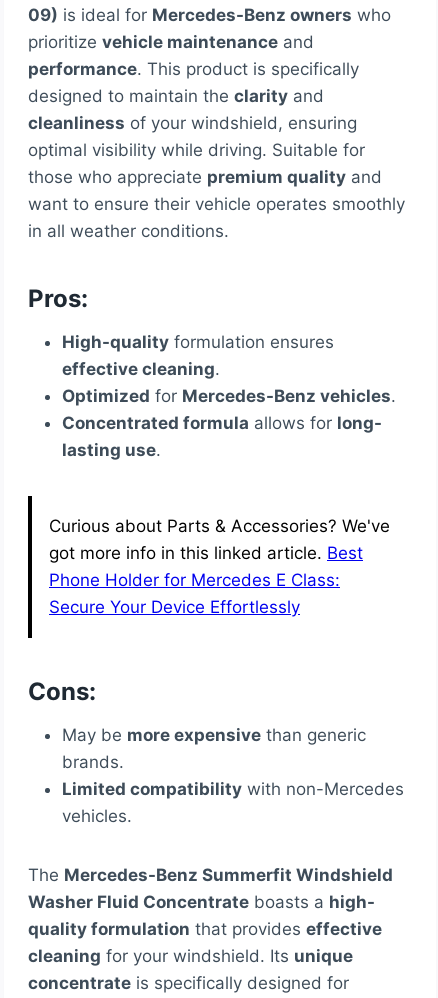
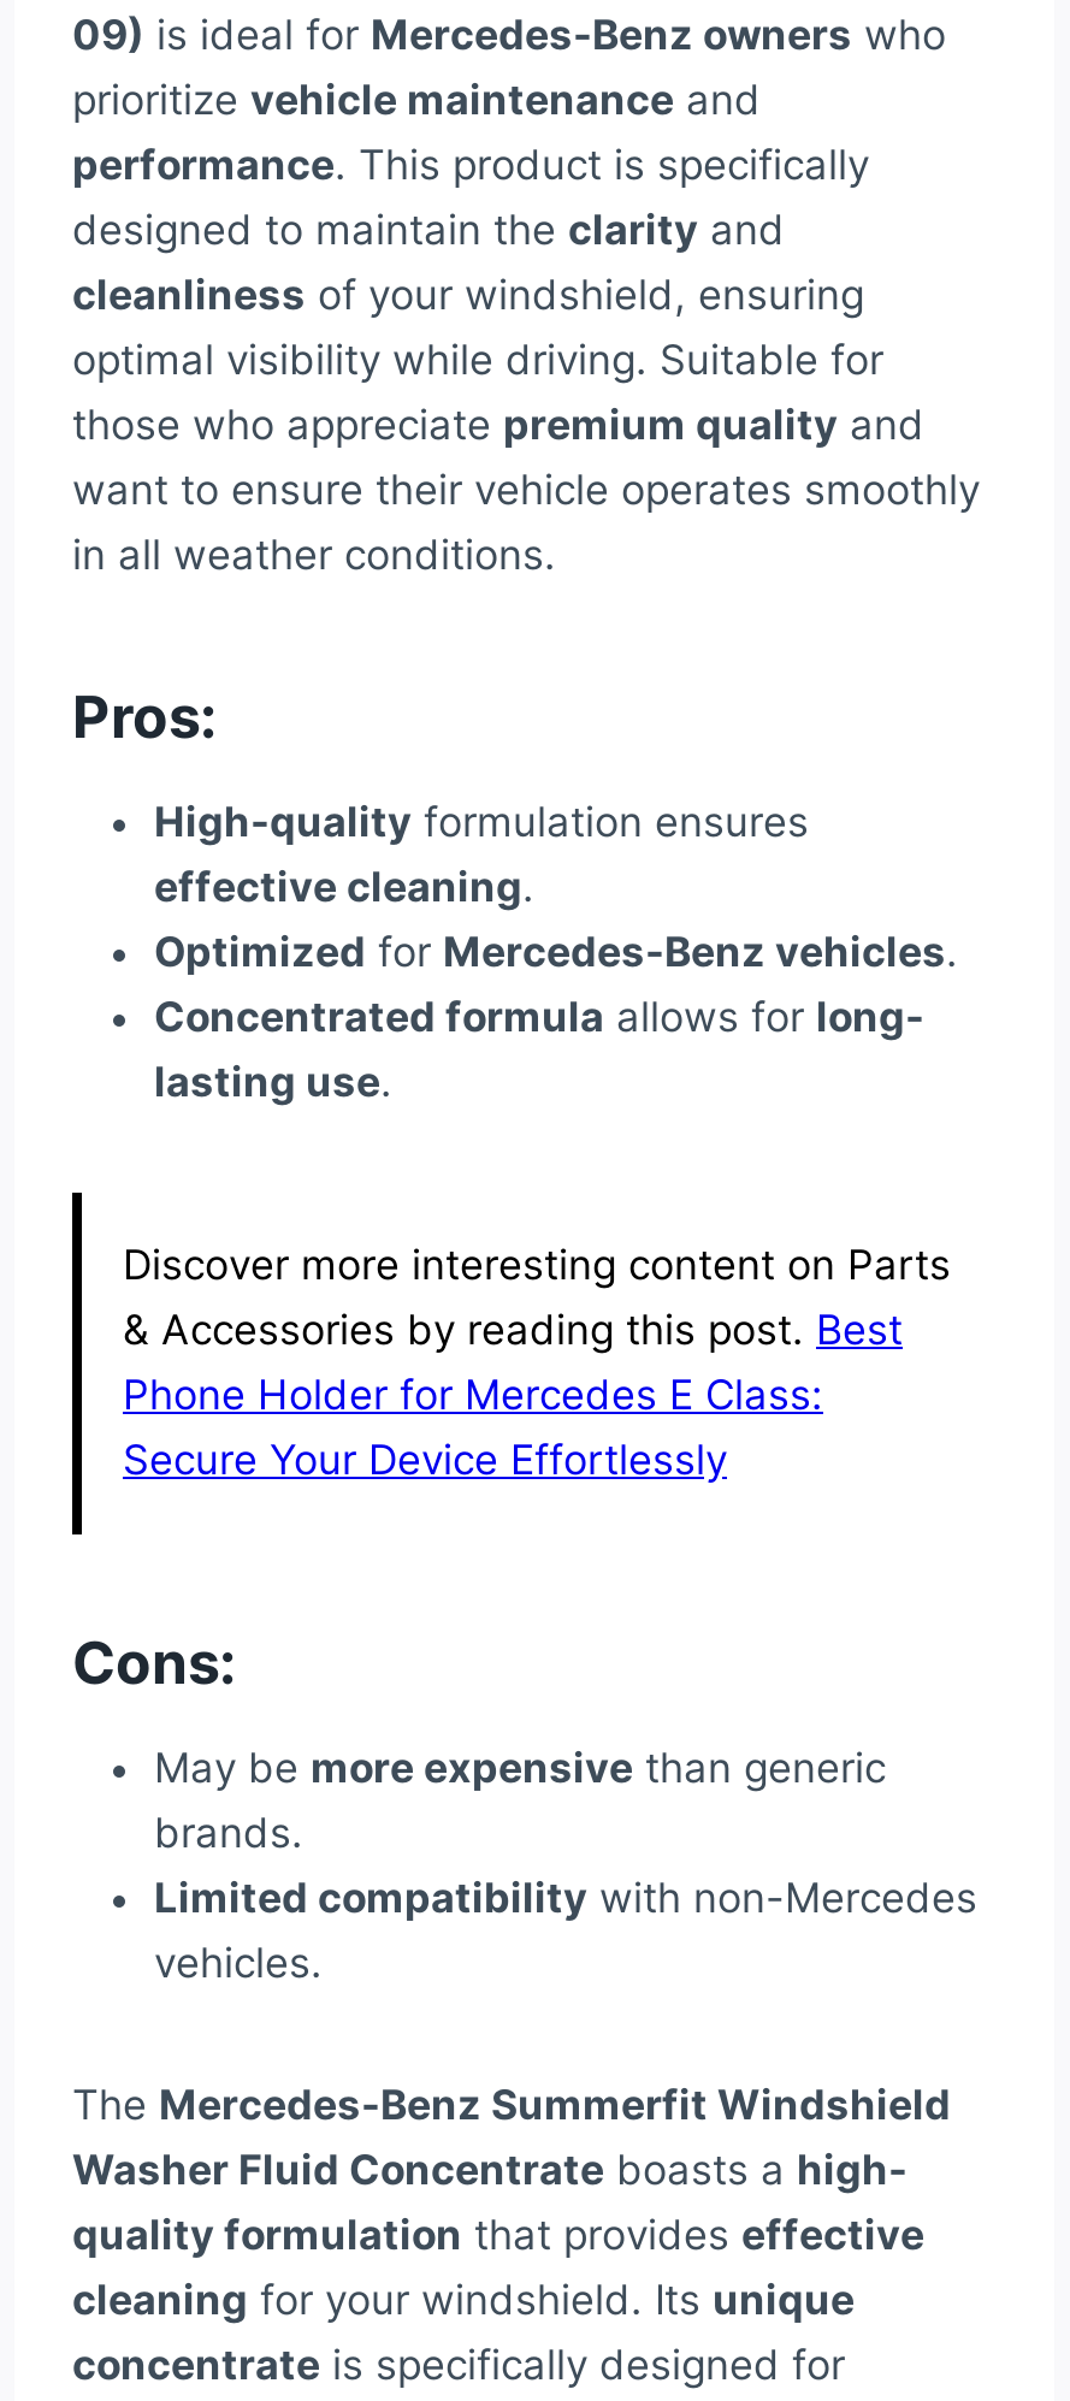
[49,516,390,563] Curious about Parts & Accessories? We've | got more info in this linked article. Best -> [123,1241,951,1354] Discover more interesting content on Parts | & Accessories by reading this post. Best

